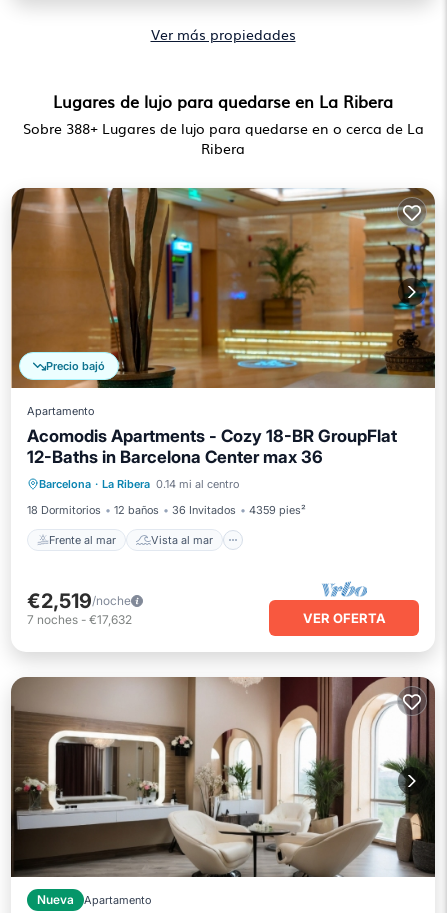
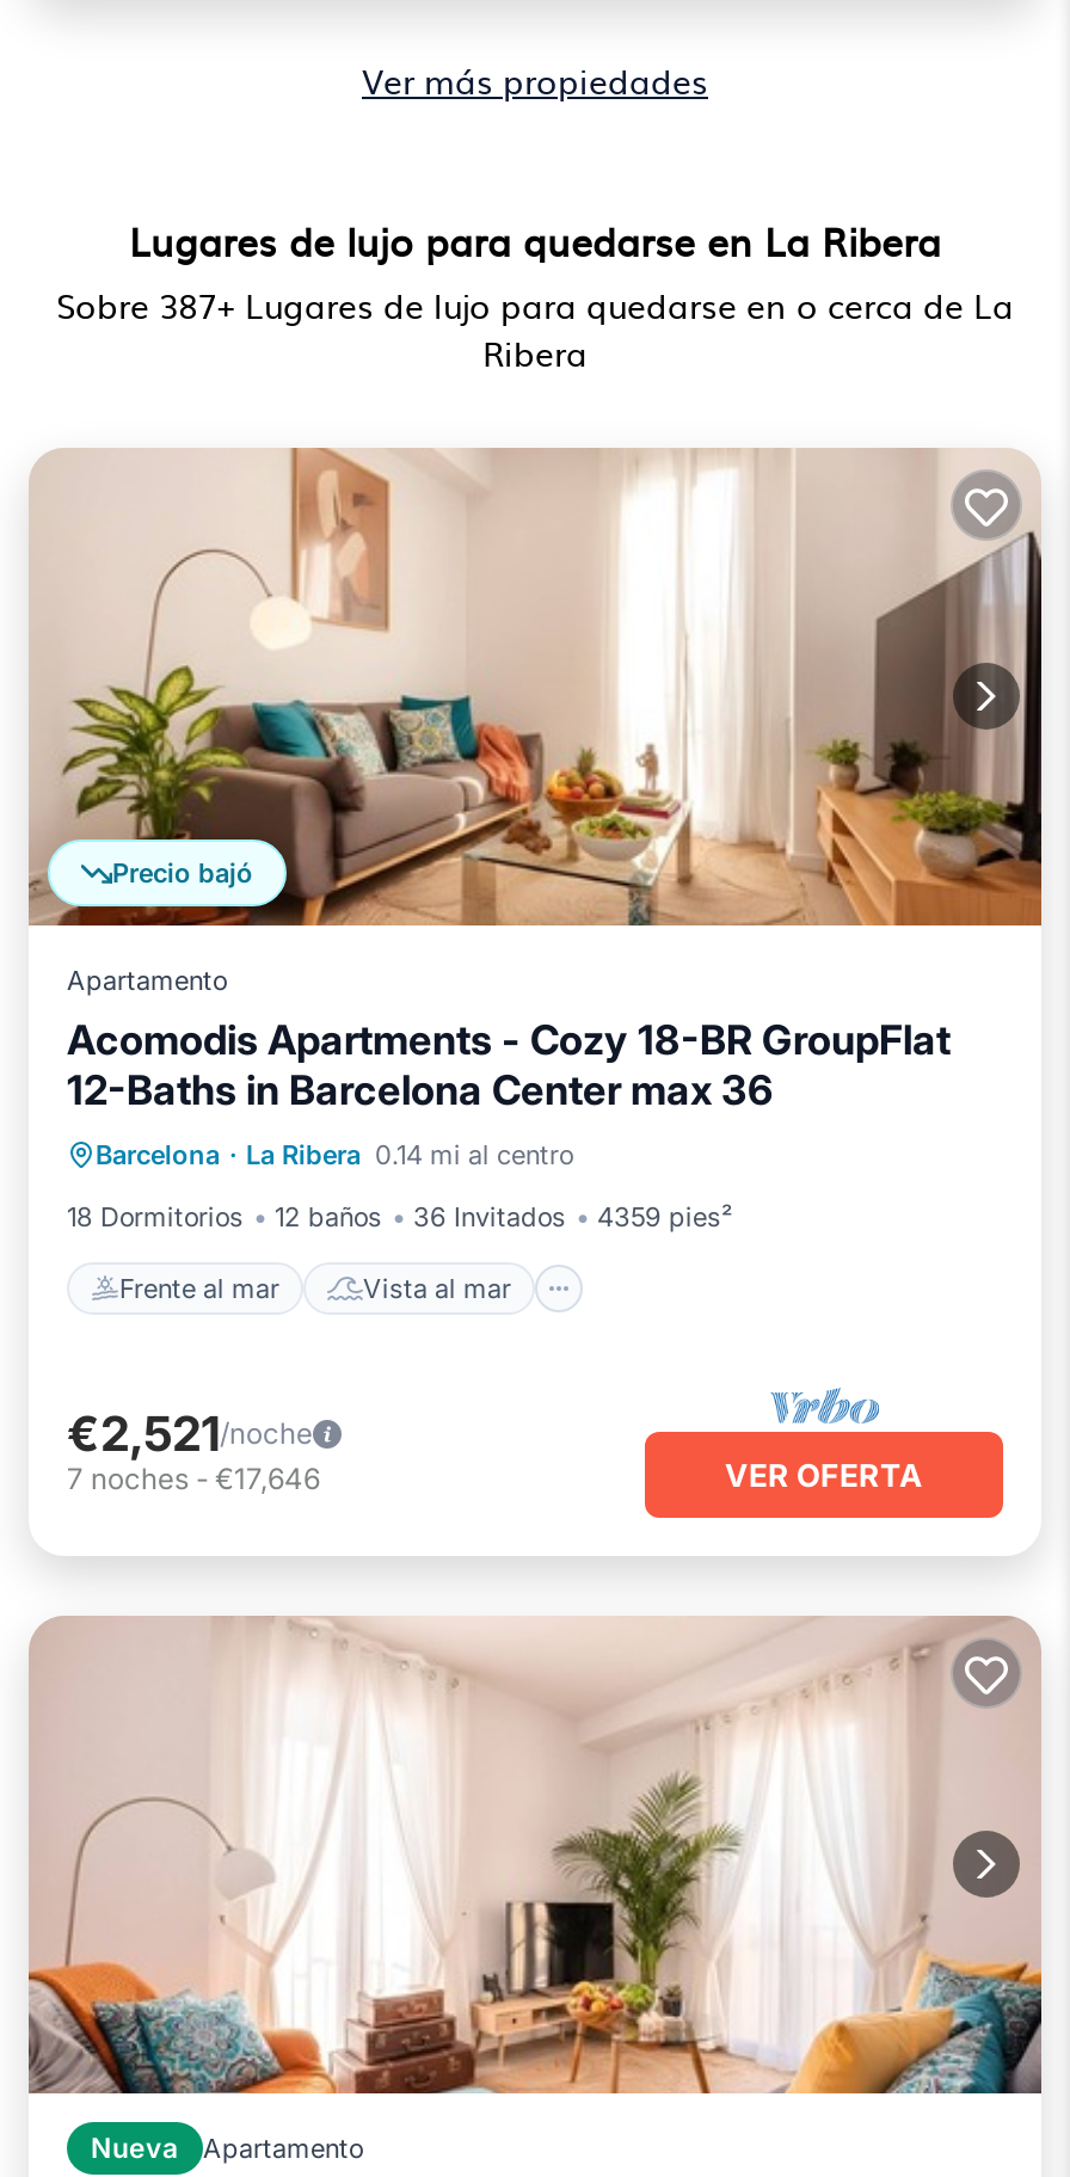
[22,118,423,138] Sobre 388+ Lugares de lujo para quedarse en o cerca de La -> [56,281,1014,328] Sobre 387+ Lugares de lujo para quedarse en o cerca de La
[11,187,436,389] [image] -> [29,448,1044,928] [image]
[27,589,131,613] €2,519/noche -> [67,1406,313,1463] €2,521/noche
[27,612,132,627] 7 noches - €17,632 -> [67,1460,320,1496] 7 noches - €17,646
[10,676,436,878] [image] -> [26,1616,1044,2096] [image]

